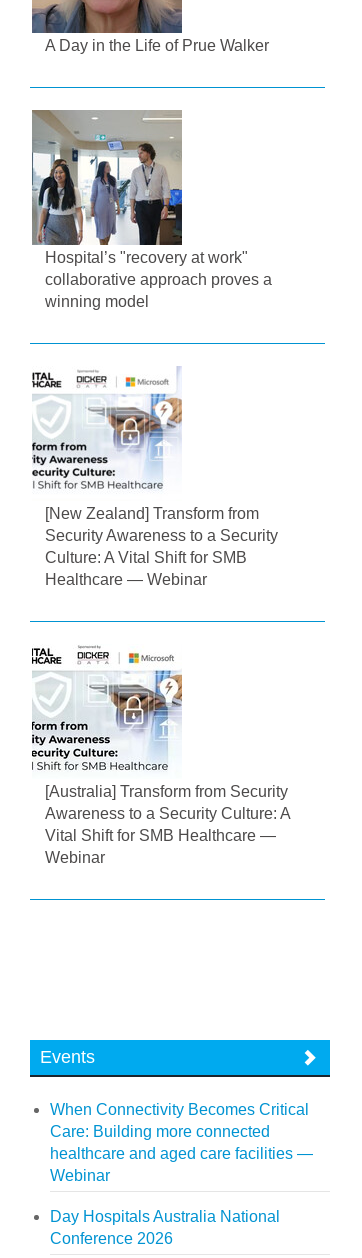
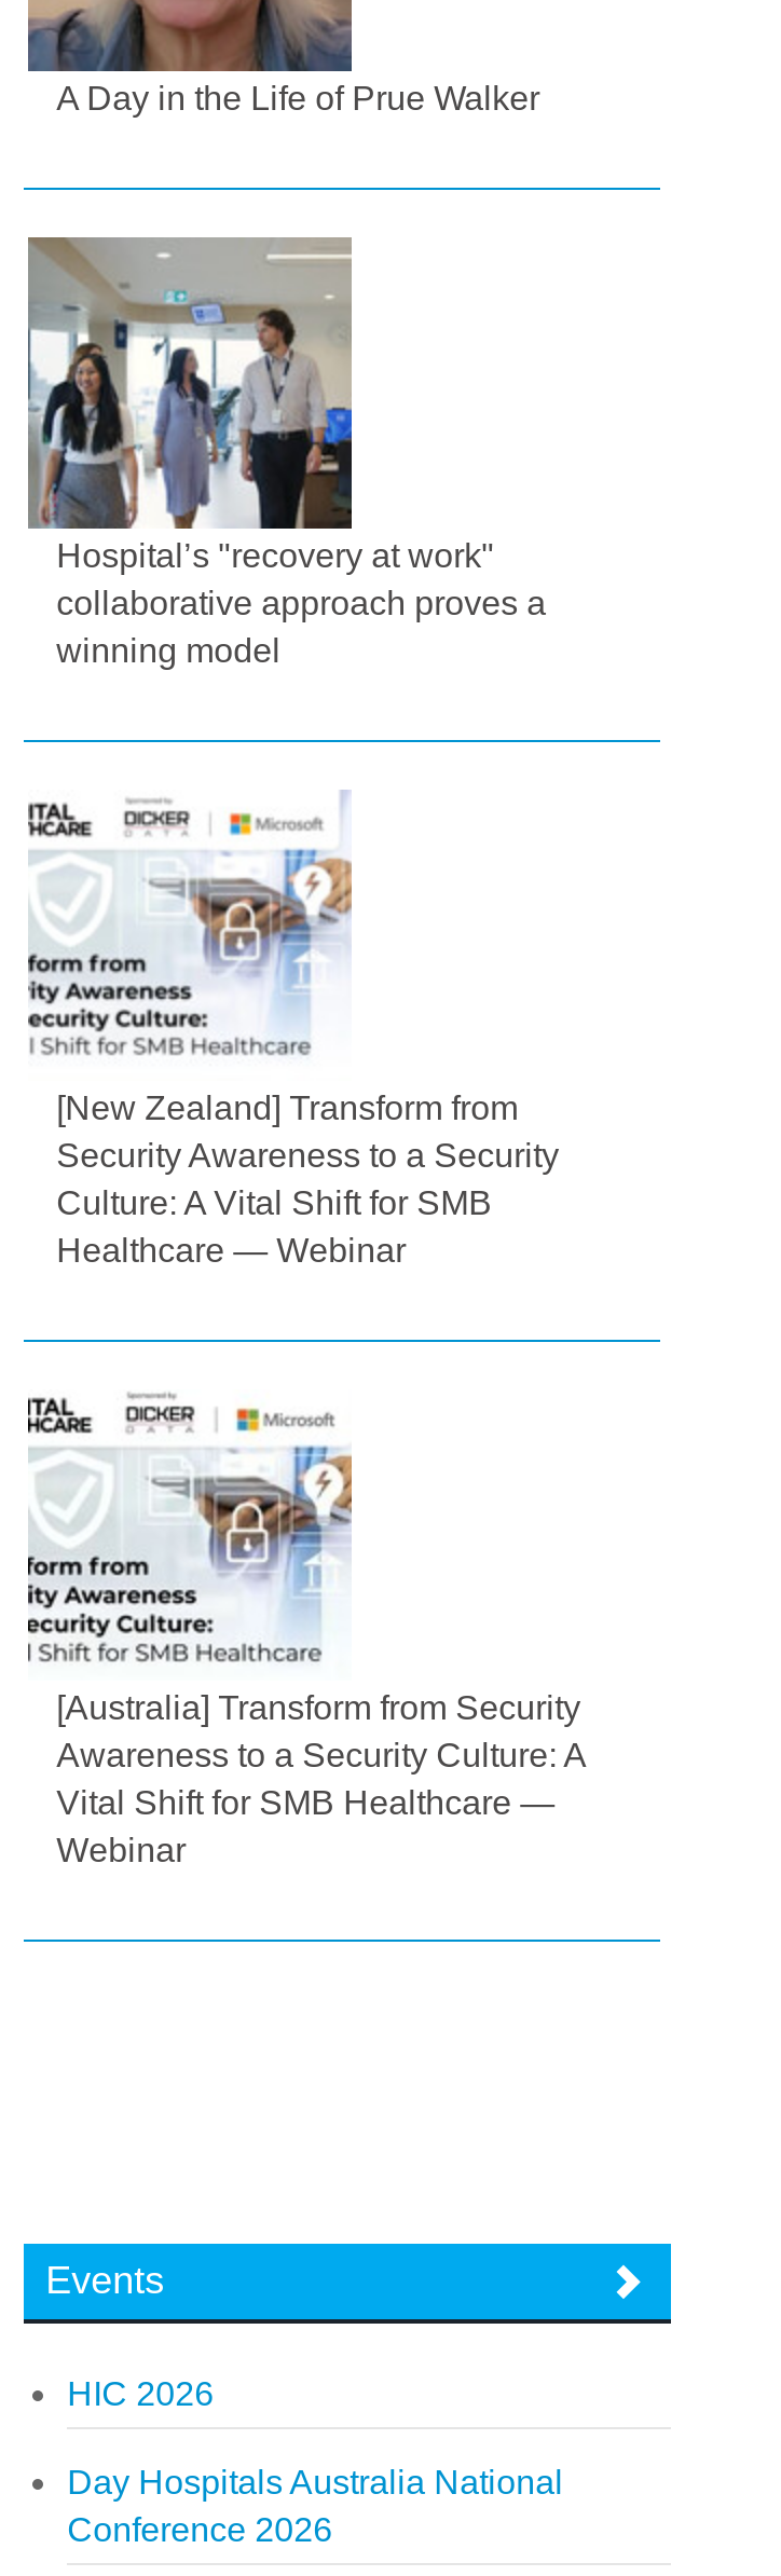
[50,1101,313,1184] When Connectivity Becomes Critical | Care: Building more connected | healthcare and aged care facilities — | Webinar -> [67,2376,214,2413] HIC 2026

